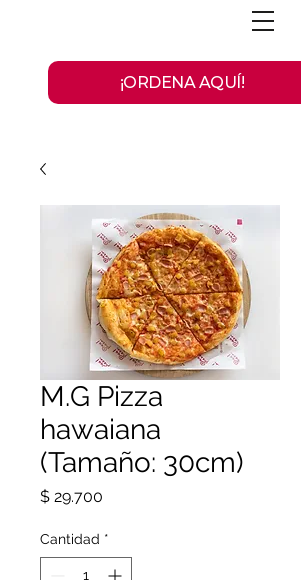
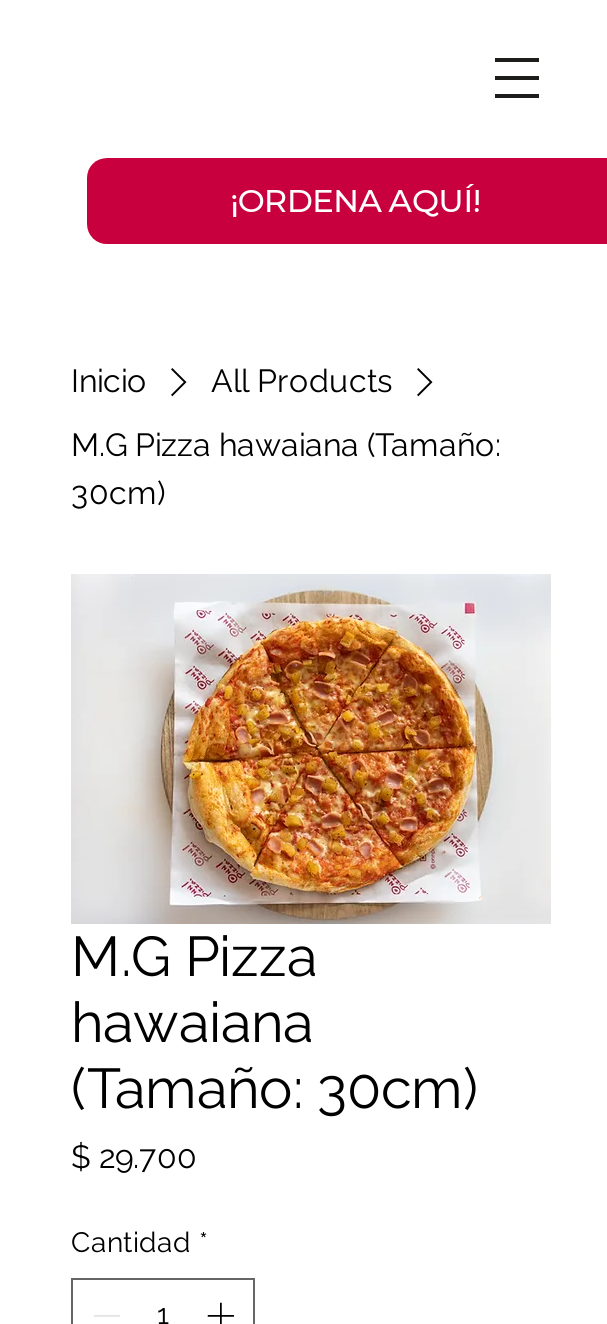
none -> [71,362,501,512] Inicio | All Products | M.G Pizza hawaiana (Tamaño: | 30cm)

